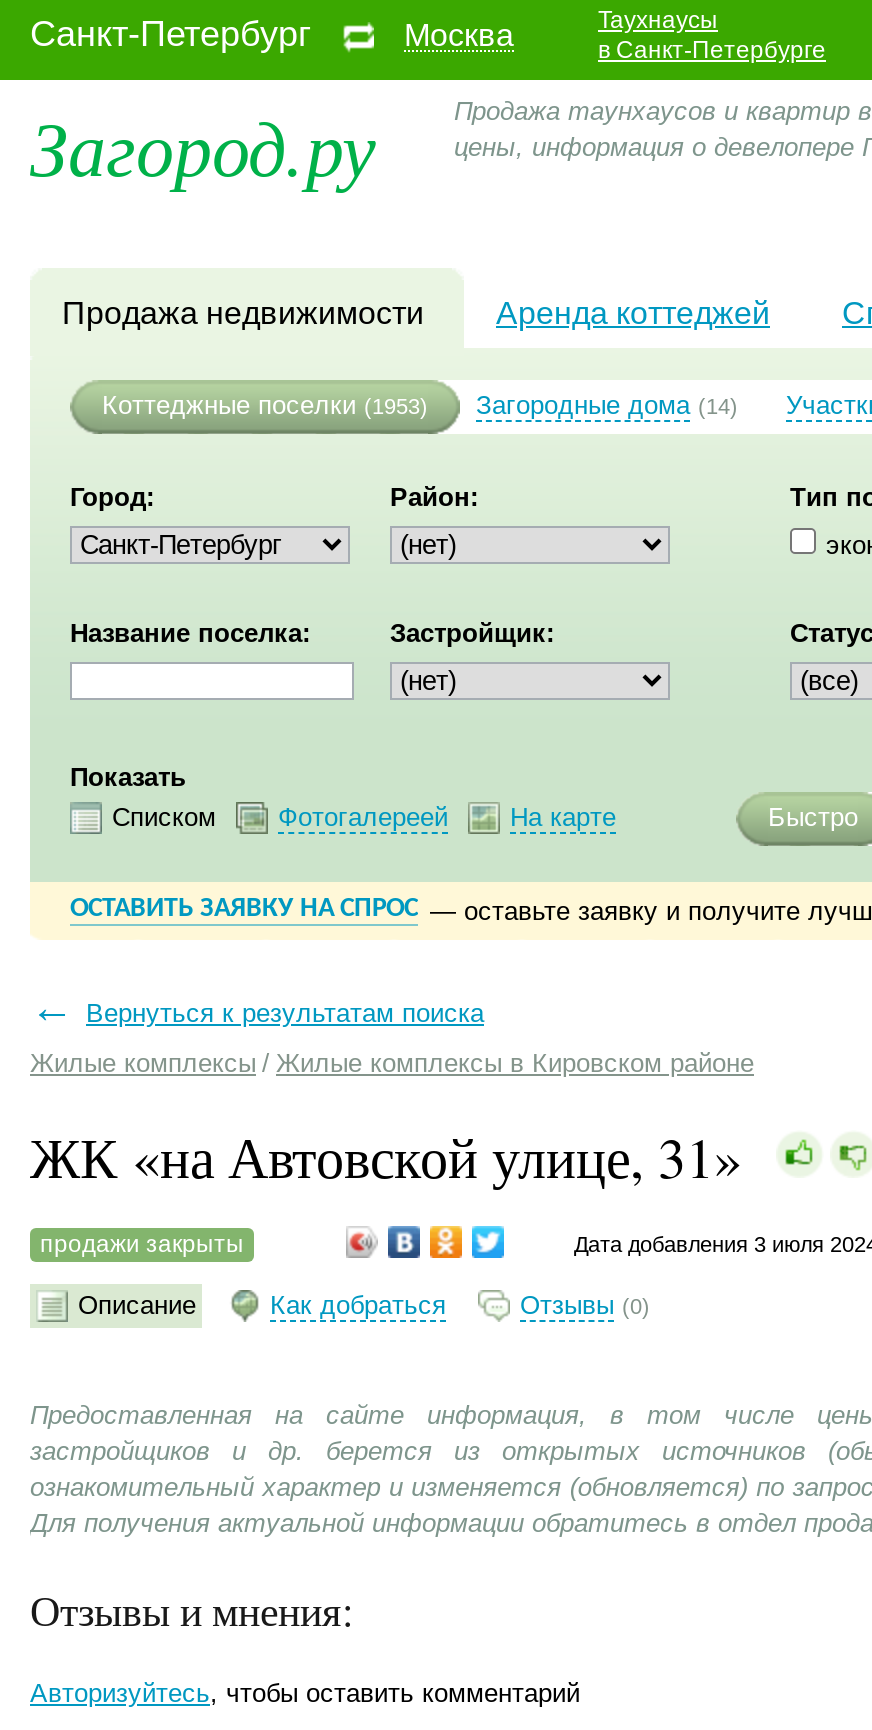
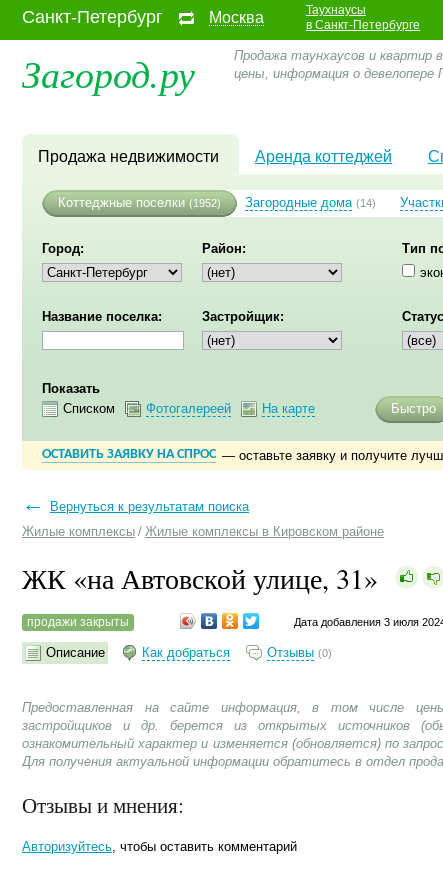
[102,390,428,420] Коттеджные поселки (1953) -> [58,195,221,210] Коттеджные поселки (1952)

